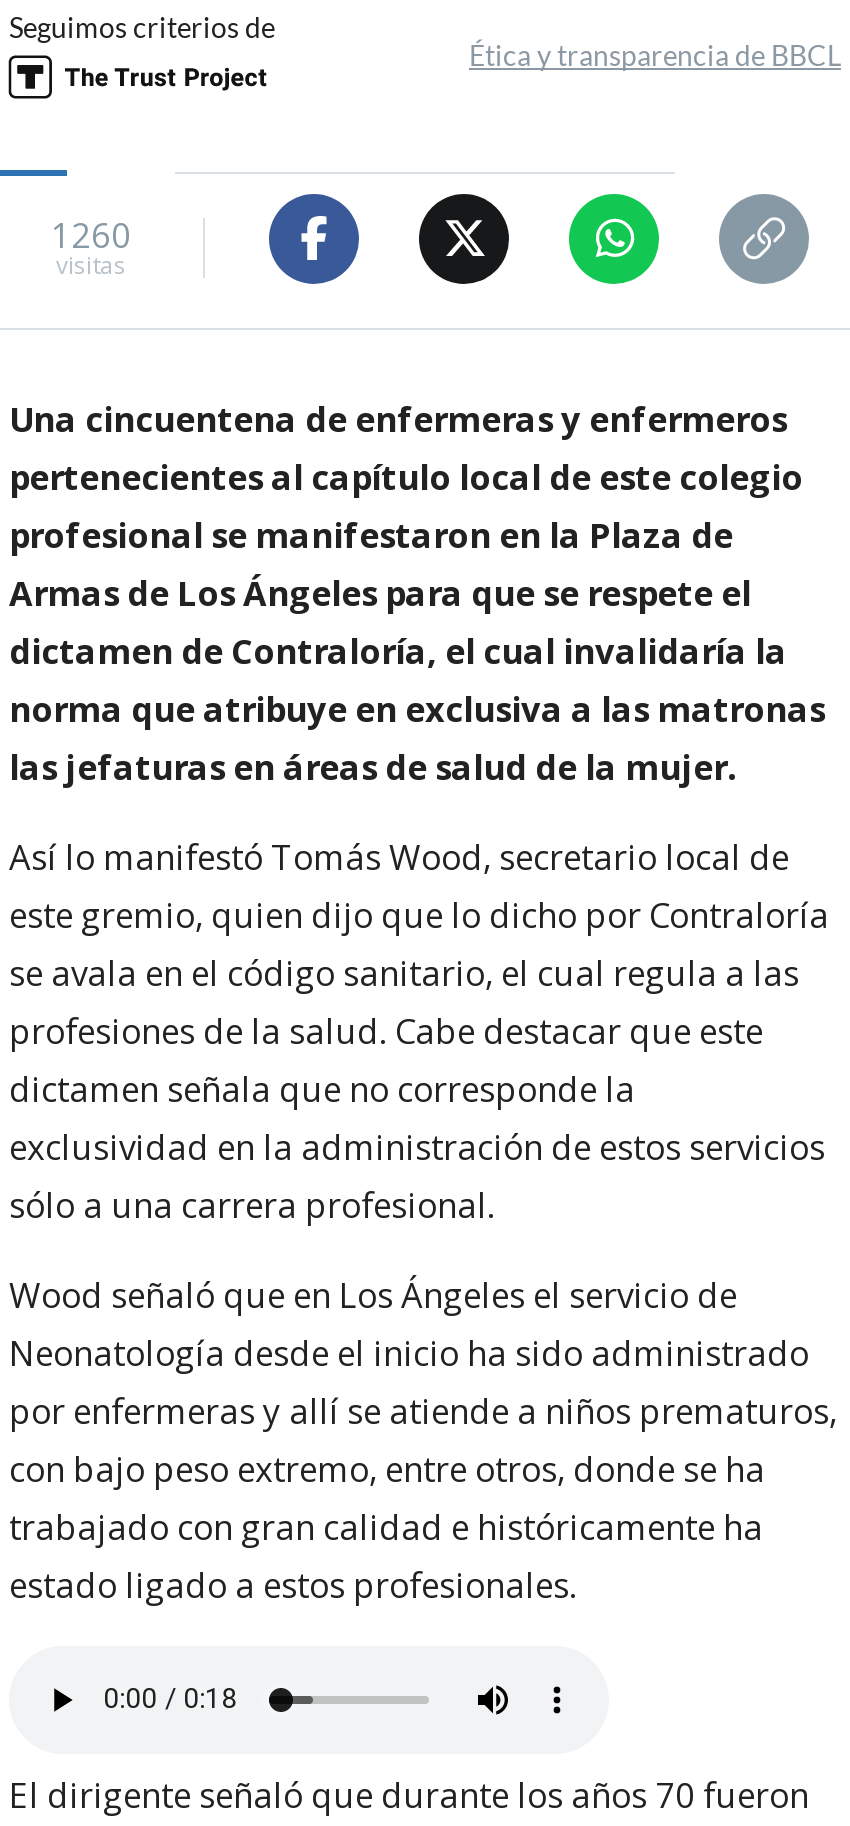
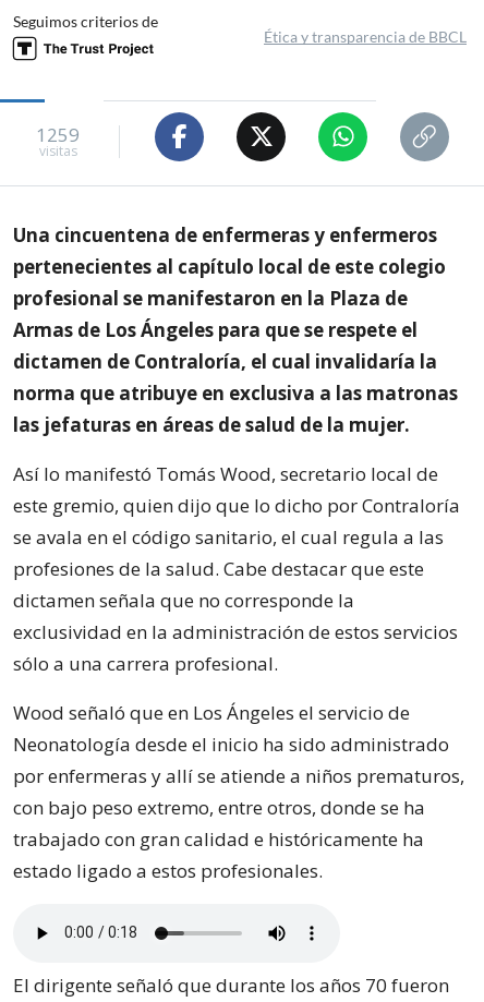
[51,213,131,259] 1260 -> [36,122,80,148] 1259

